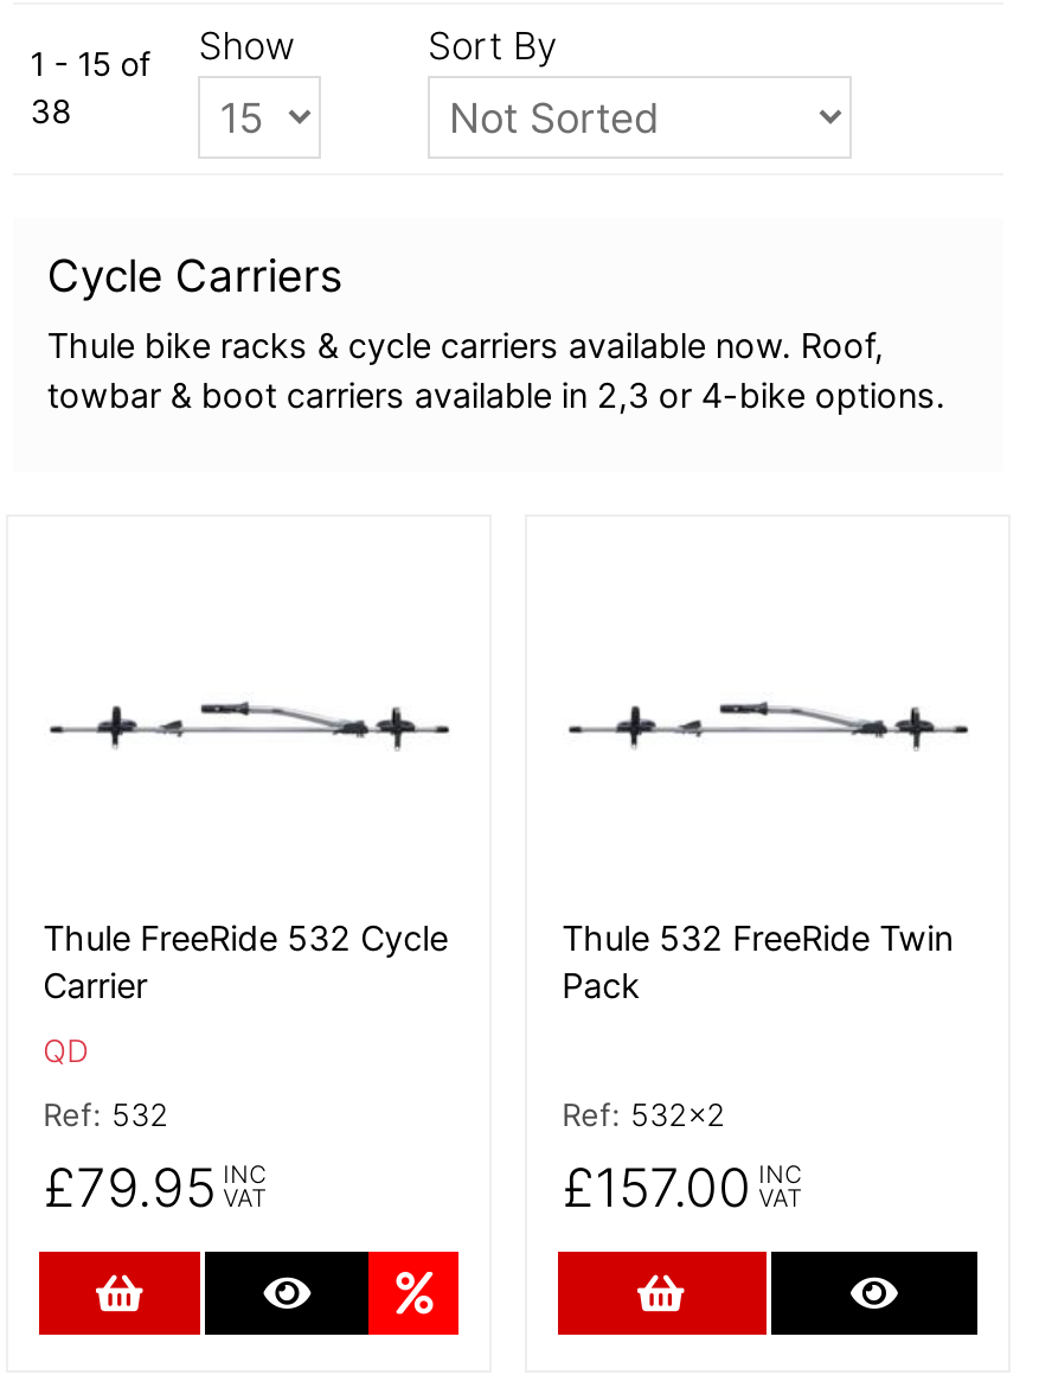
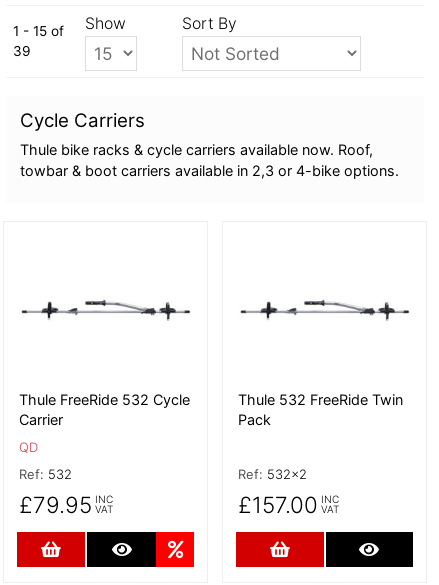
[30,93,70,131] 38 -> [13,43,31,59] 39

